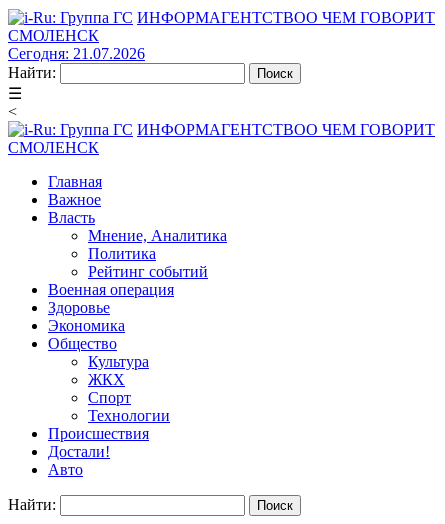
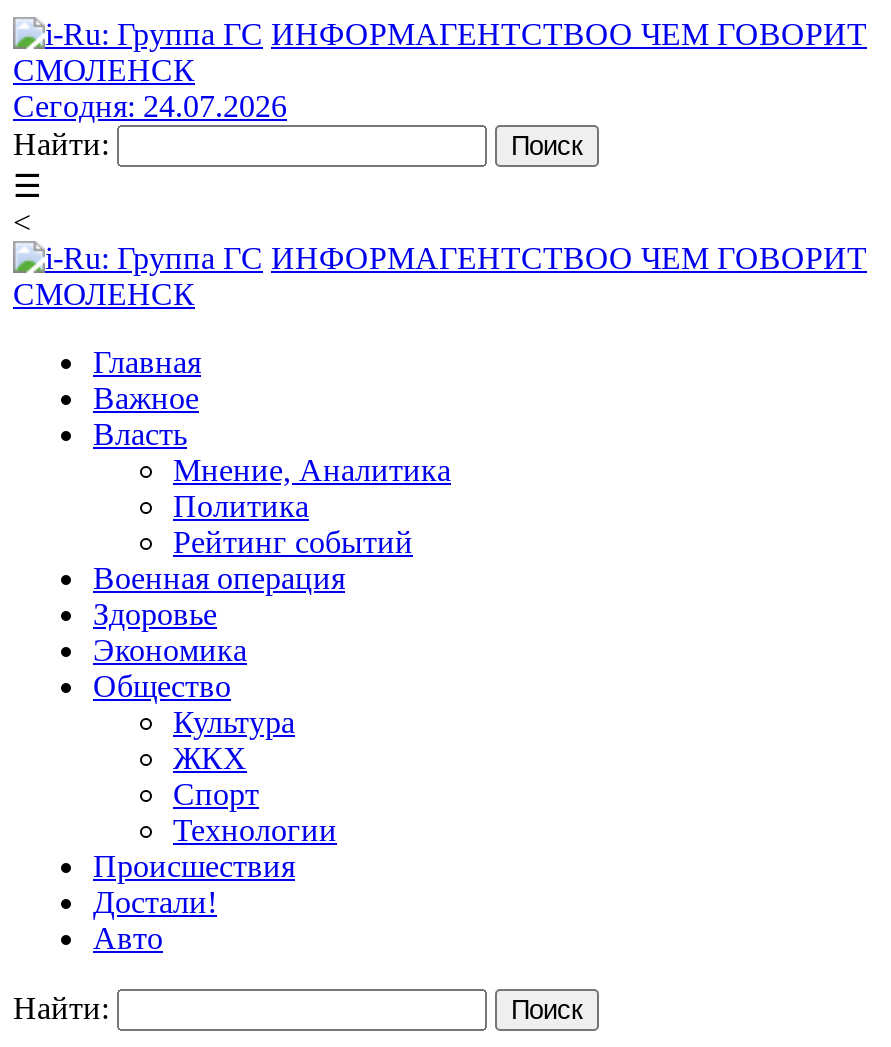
[8,45,145,62] Сегодня: 21.07.2026 -> [13,89,287,123] Сегодня: 24.07.2026

